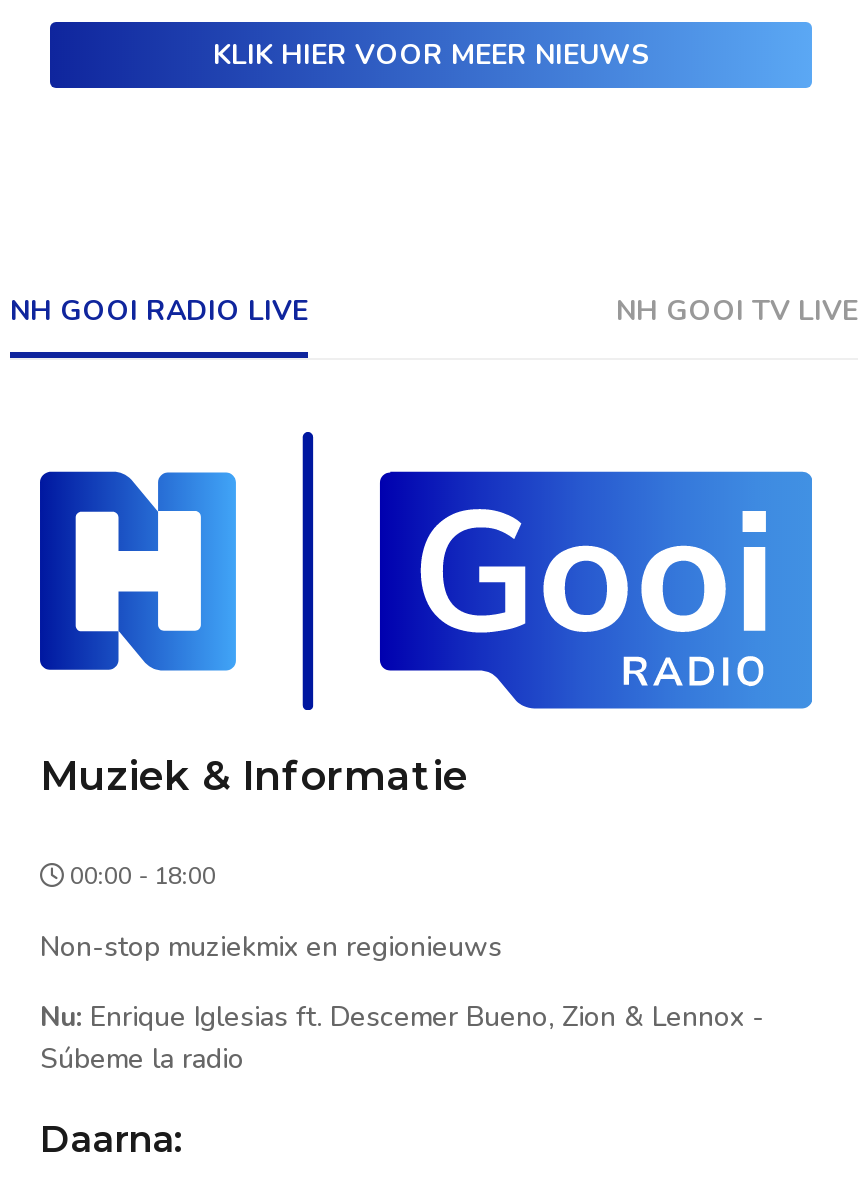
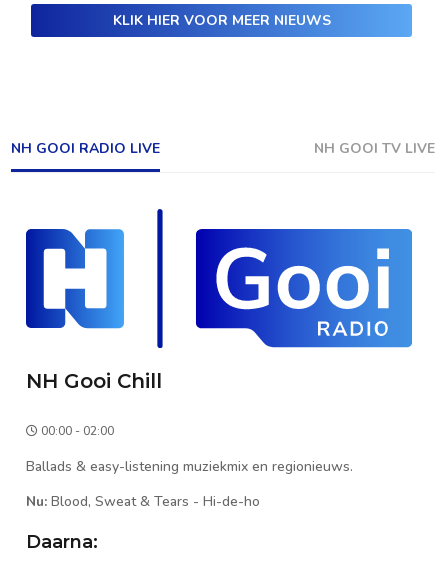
[40,752,468,800] Muziek & Informatie -> [26,369,162,393] NH Gooi Chill
[64,859,216,891] 00:00 - 18:00 -> [38,423,114,439] 00:00 - 02:00
[40,927,502,965] Non-stop muziekmix en regionieuws -> [26,457,353,476] Ballads & easy-listening muziekmix en regionieuws.
[40,997,764,1077] Nu: Enrique Iglesias ft. Descemer Bueno, Zion & Lennox - | Súbeme la radio -> [26,492,260,511] Nu: Blood, Sweat & Tears - Hi-de-ho

